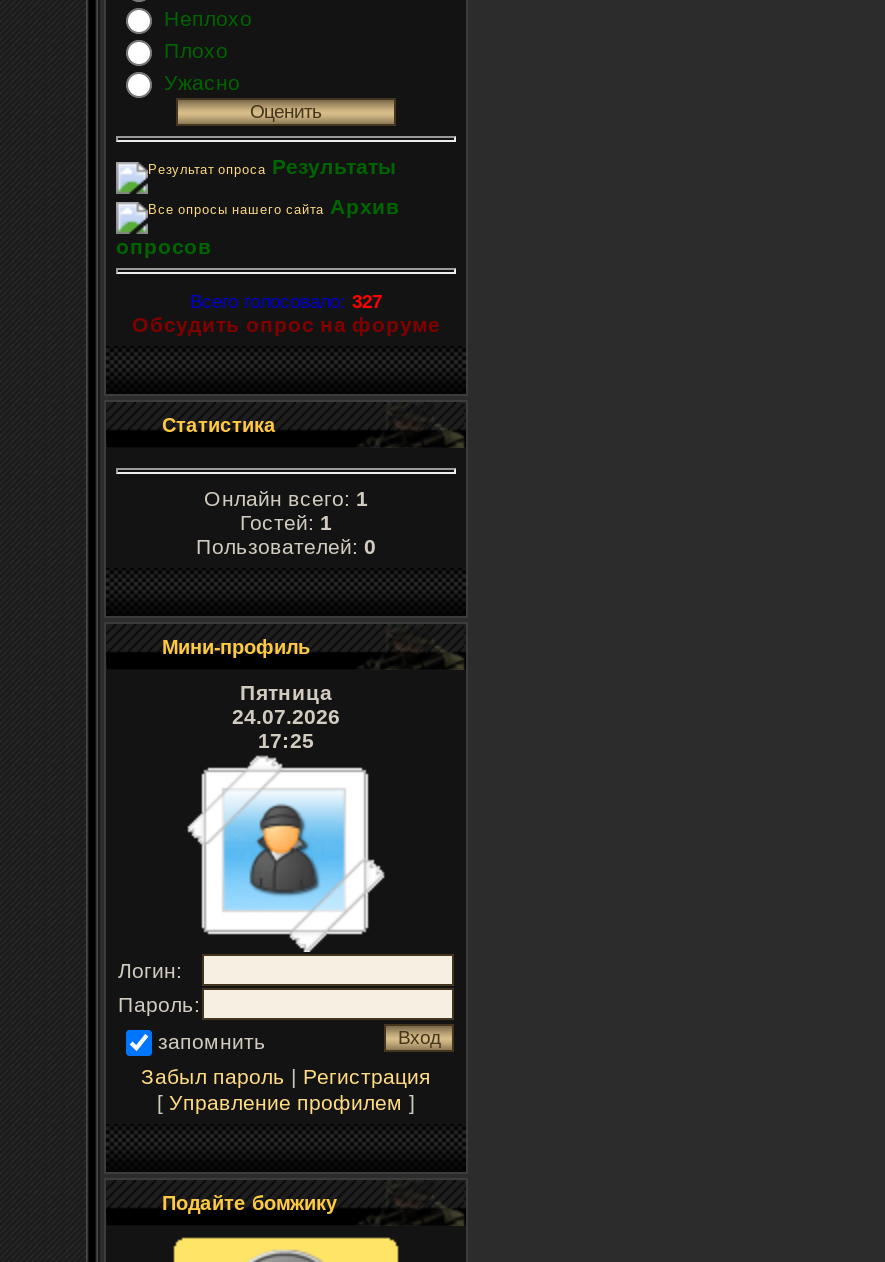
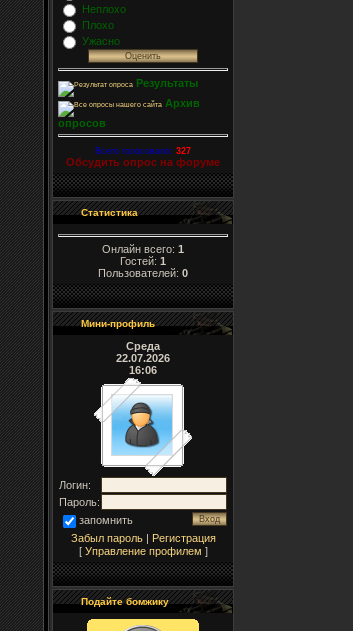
[232,680,340,752] Пятница | 24.07.2026 | 17:25 -> [116,340,170,376] Среда | 22.07.2026 | 16:06

